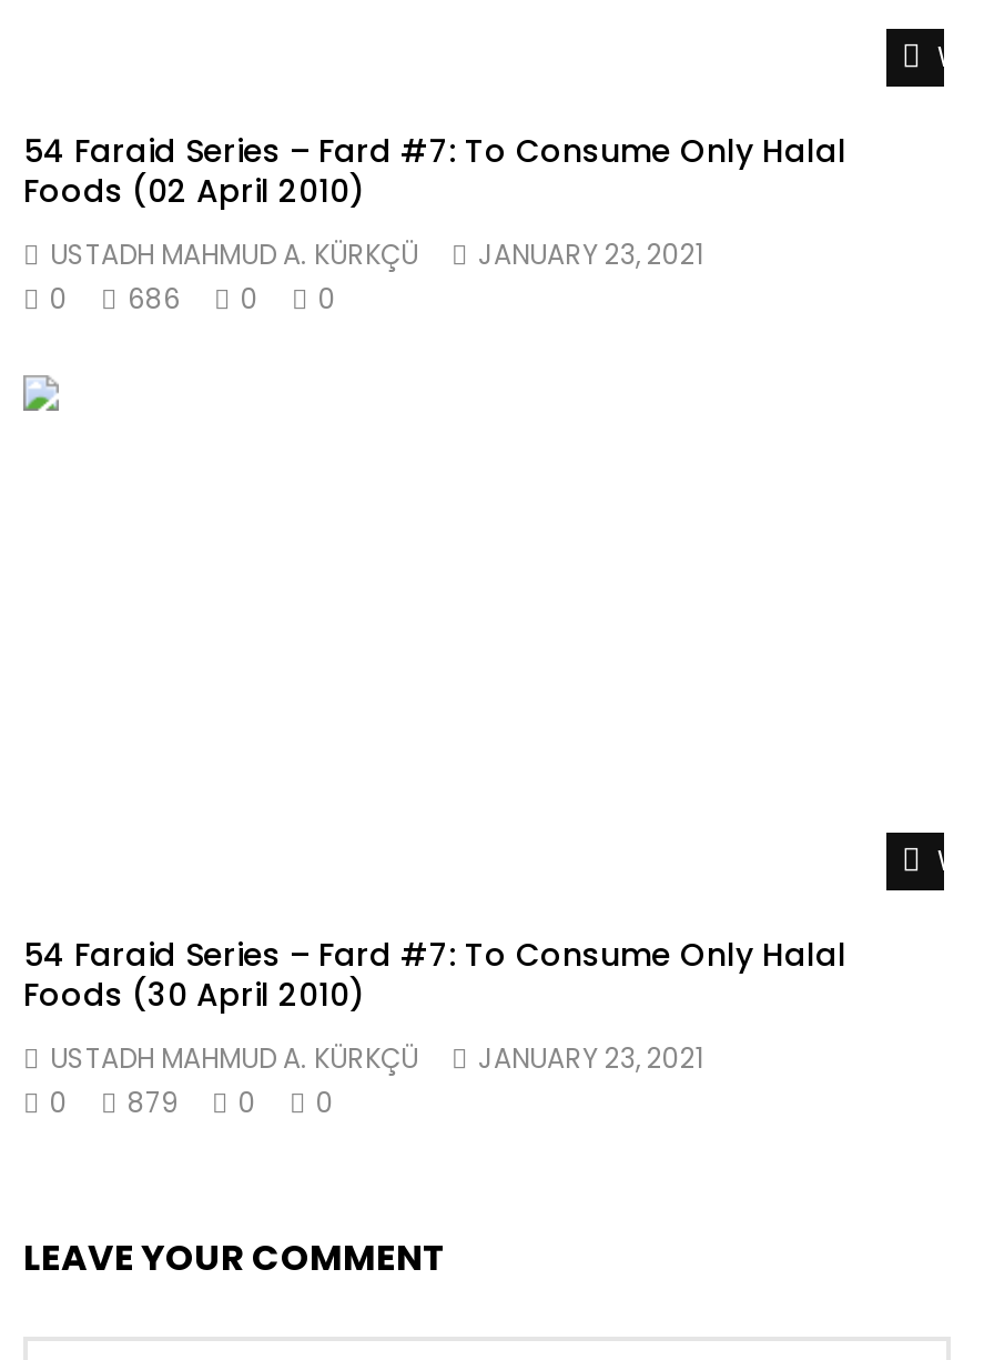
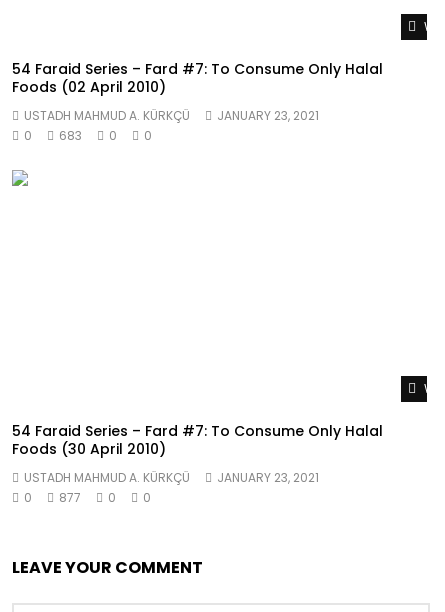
[50,279,336,317] 0 686 0 0 -> [24,127,152,144] 0 683 0 0
[50,1083,334,1121] 0 879 0 0 -> [24,489,151,506] 0 877 0 0

